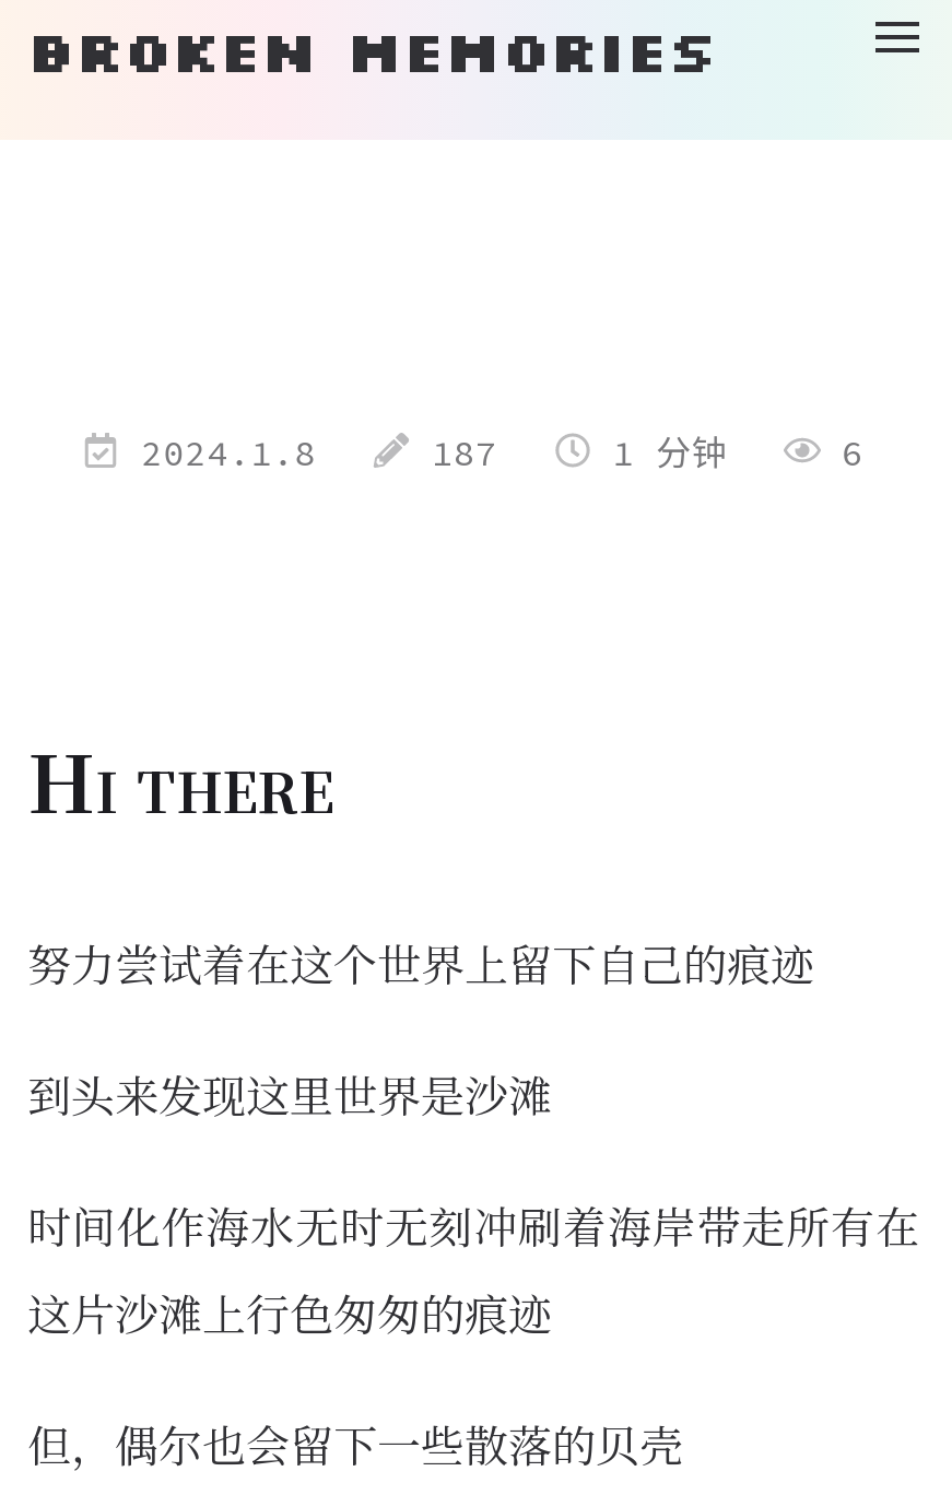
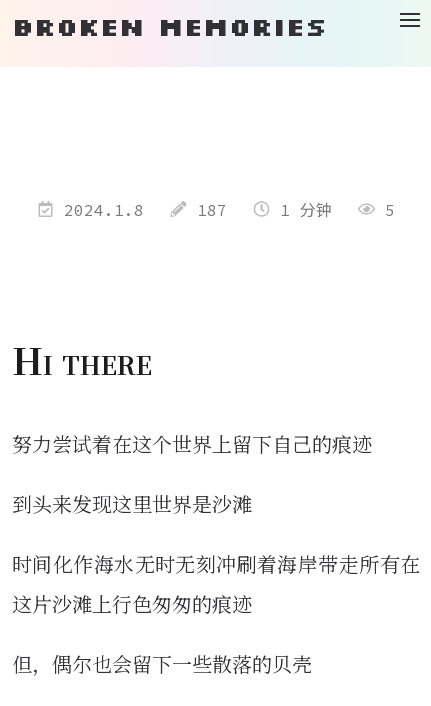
[842,430,864,474] 6 -> [385,200,395,220] 5

